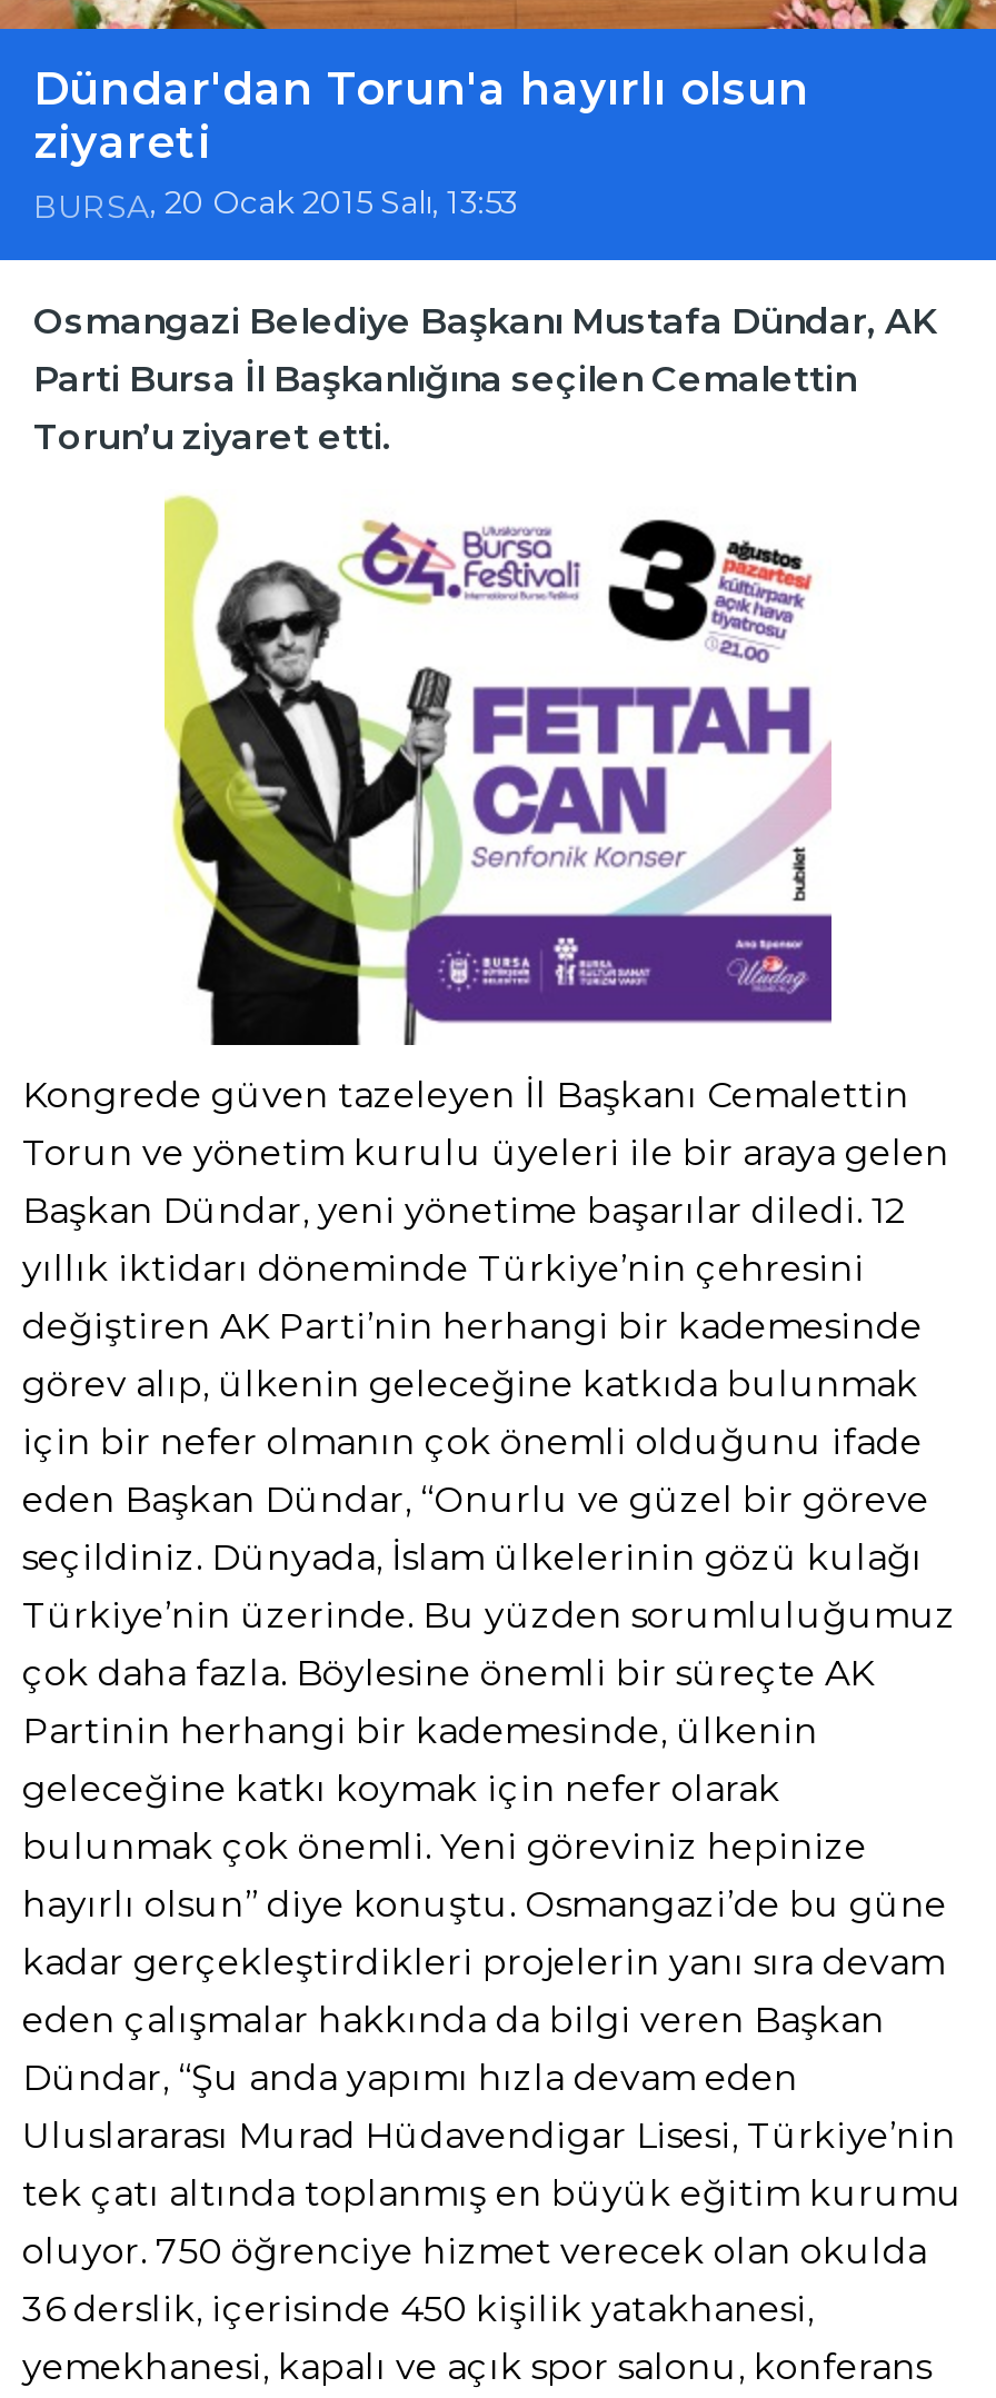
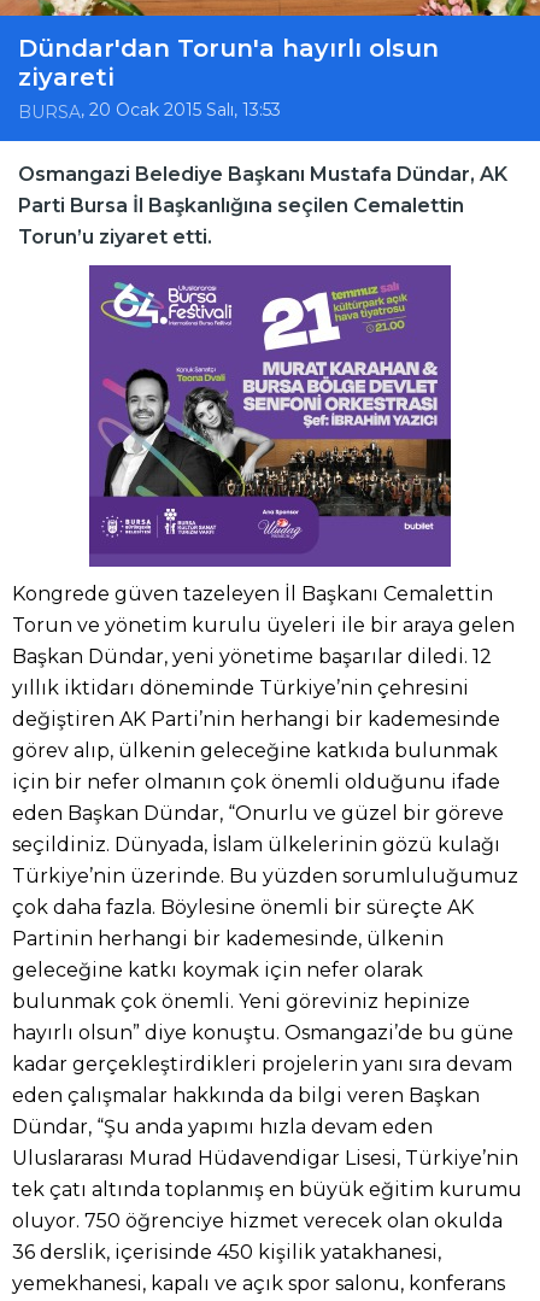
[162,489,834,1047] [image] -> [88,264,452,568] [image]

